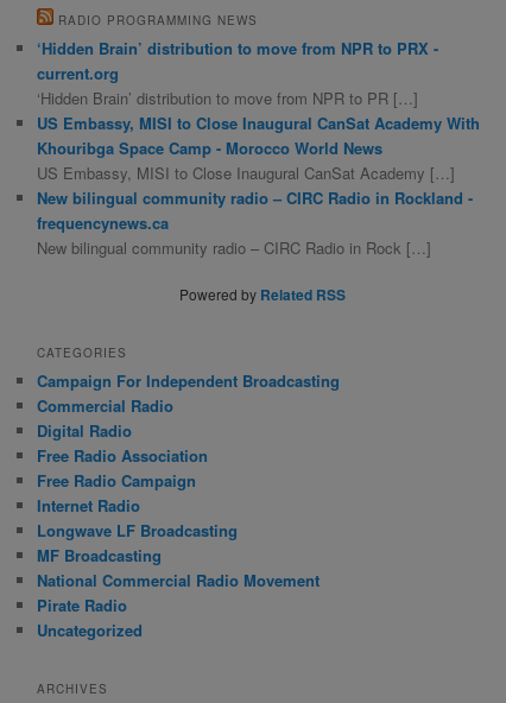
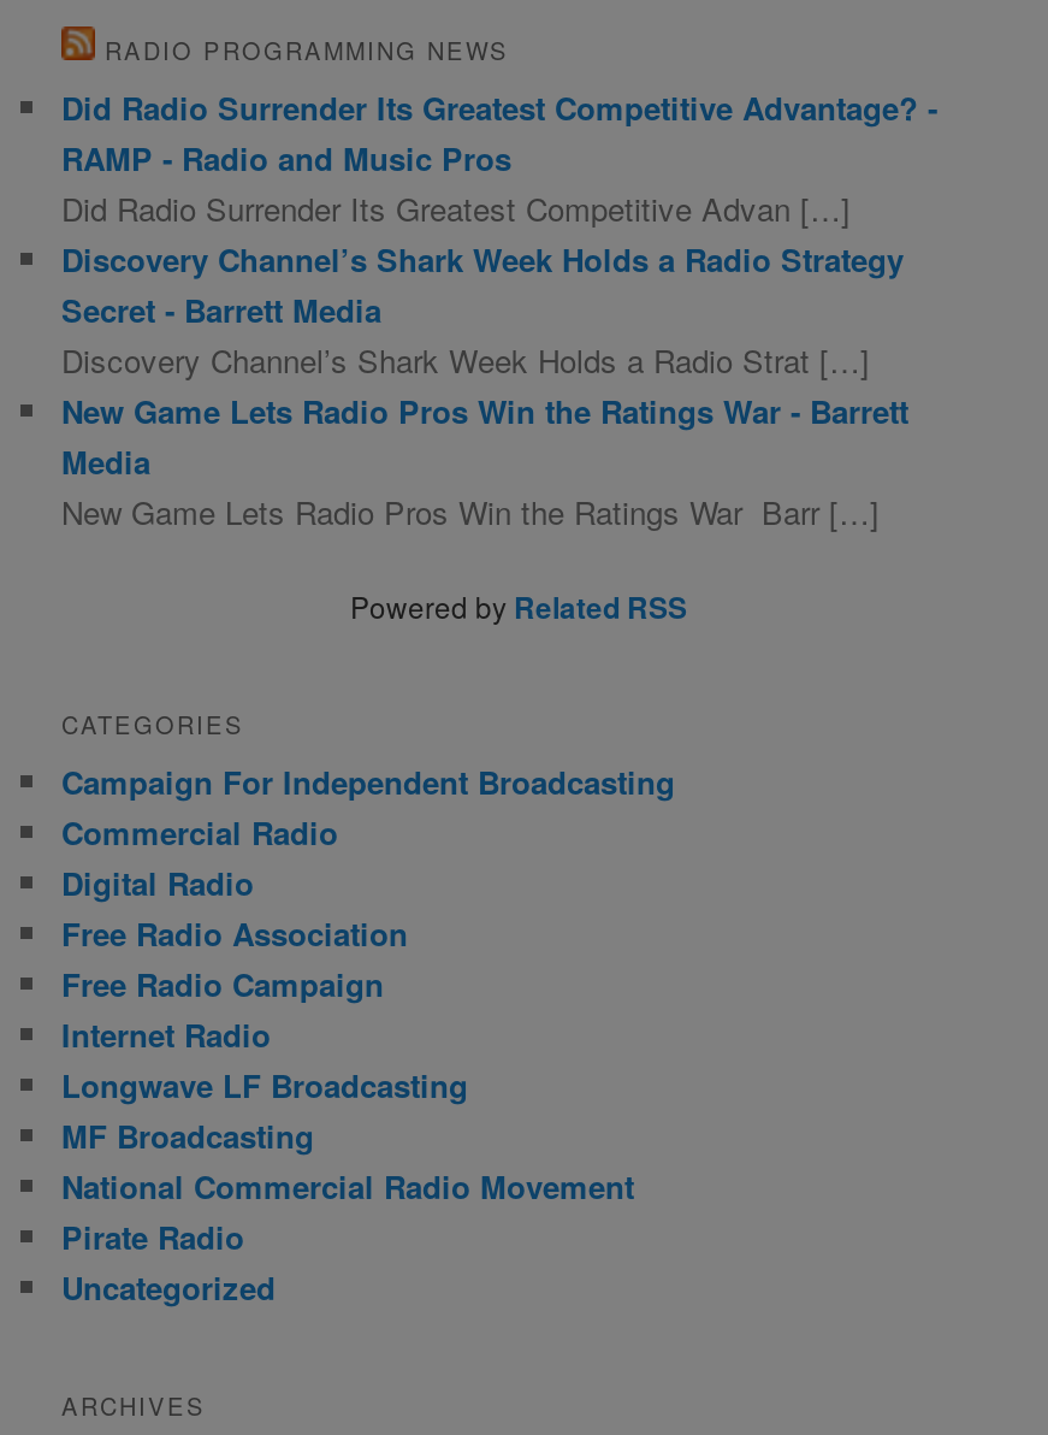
[37,36,480,259] ‘Hidden Brain’ distribution to move from NPR to PRX - | current.org | ‘Hidden Brain’ distribution to move from NPR to PR […] | US Embassy, MISI to Close Inaugural CanSat Academy With | Khouribga Space Camp - Morocco World News | US Embassy, MISI to Close Inaugural CanSat Academy […] | New bilingual community radio – CIRC Radio in Rockland - | frequencynews.ca | New bilingual community radio – CIRC Radio in Rock […] -> [61,84,937,534] Did Radio Surrender Its Greatest Competitive Advantage? - | RAMP - Radio and Music Pros | Did Radio Surrender Its Greatest Competitive Advan […] | Discovery Channel’s Shark Week Holds a Radio Strategy | Secret - Barrett Media | Discovery Channel’s Shark Week Holds a Radio Strat […] | New Game Lets Radio Pros Win the Ratings War - Barrett | Media | New Game Lets Radio Pros Win the Ratings War Barr […]

